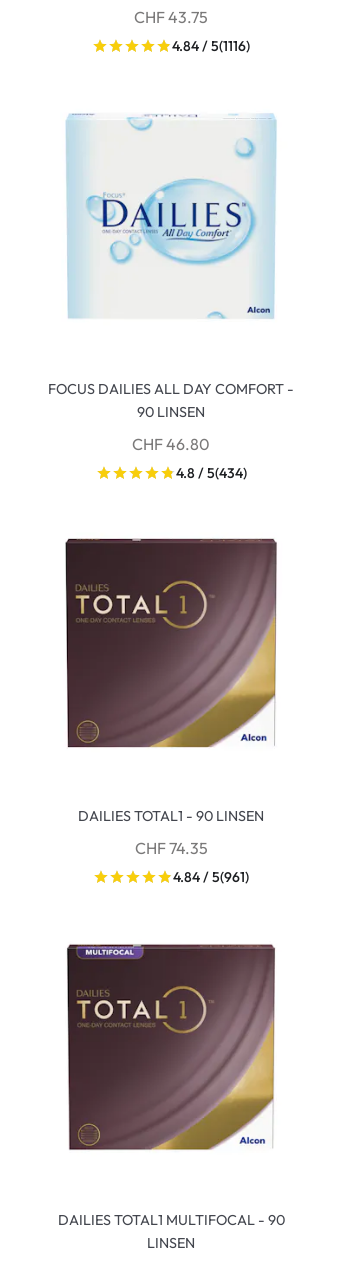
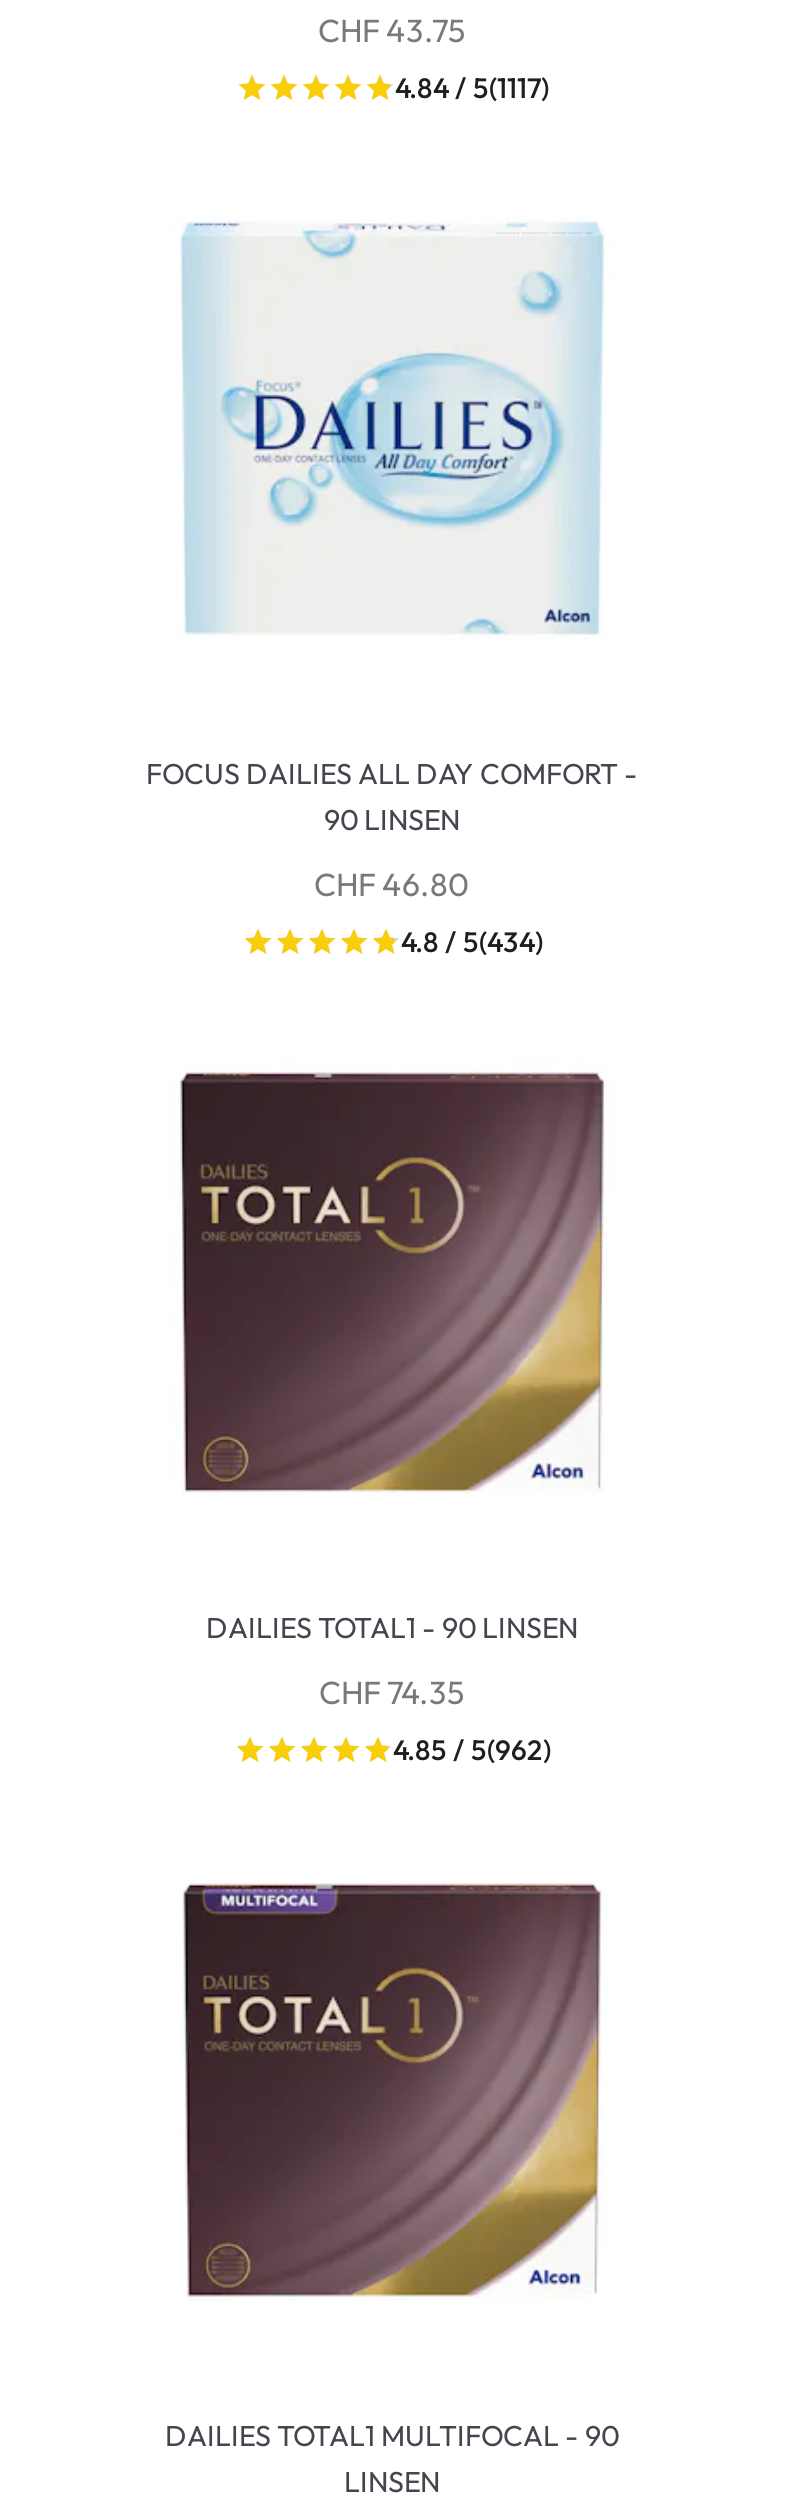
[172,37,250,55] 4.84 / 5(1116) -> [395,70,549,106] 4.84 / 5(1117)
[173,868,249,886] 4.84 / 5(961) -> [393,1732,551,1768] 4.85 / 5(962)

